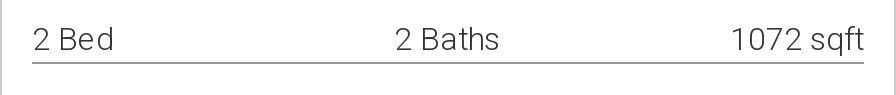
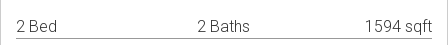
[730,21,864,59] 1072 sqft -> [365,17,432,36] 1594 sqft

